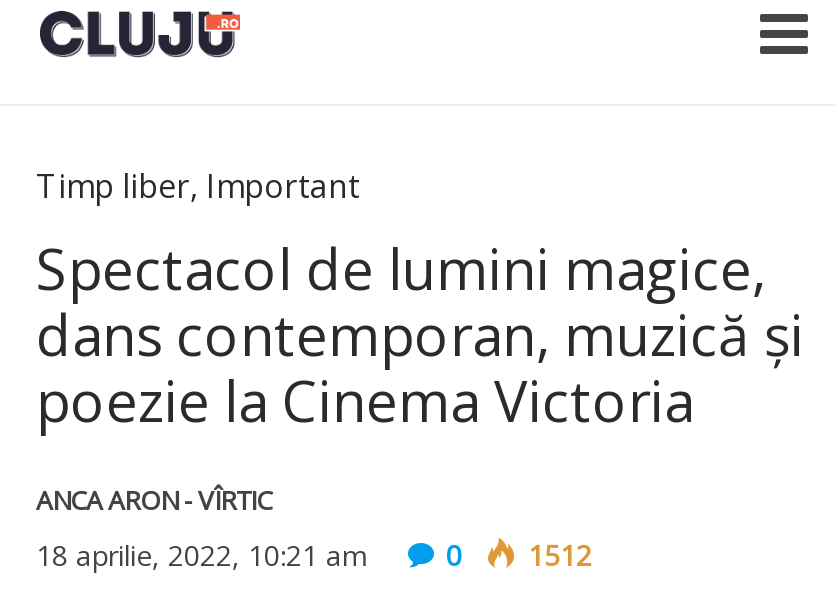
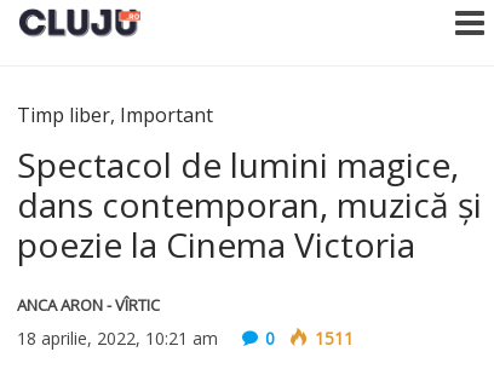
[446,536,592,574] 0 1512 -> [265,327,354,350] 0 1511

